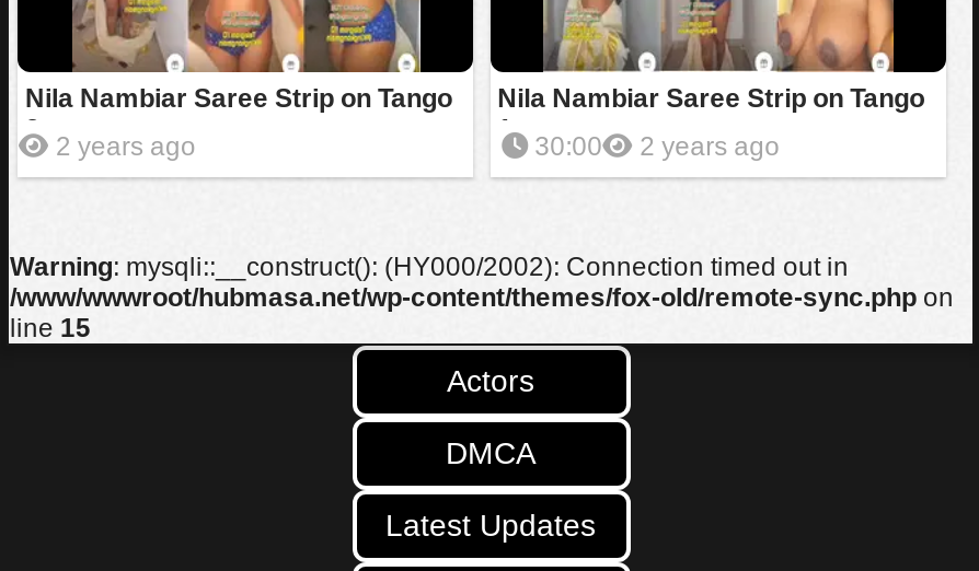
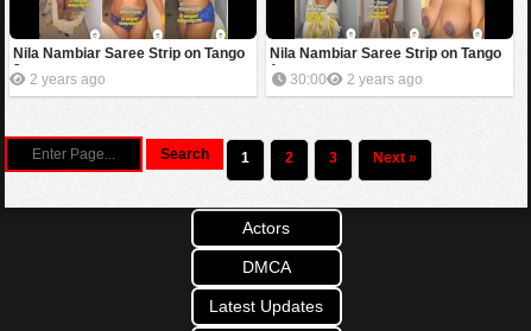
[10,252,954,343] Warning: mysqli::__construct(): (HY000/2002): Connection timed out in | /www/wwwroot/hubmasa.net/wp-content/themes/fox-old/remote-sync.php on | line 15 -> [161,146,418,166] Search | 1 | 2 | 3 | Next »

